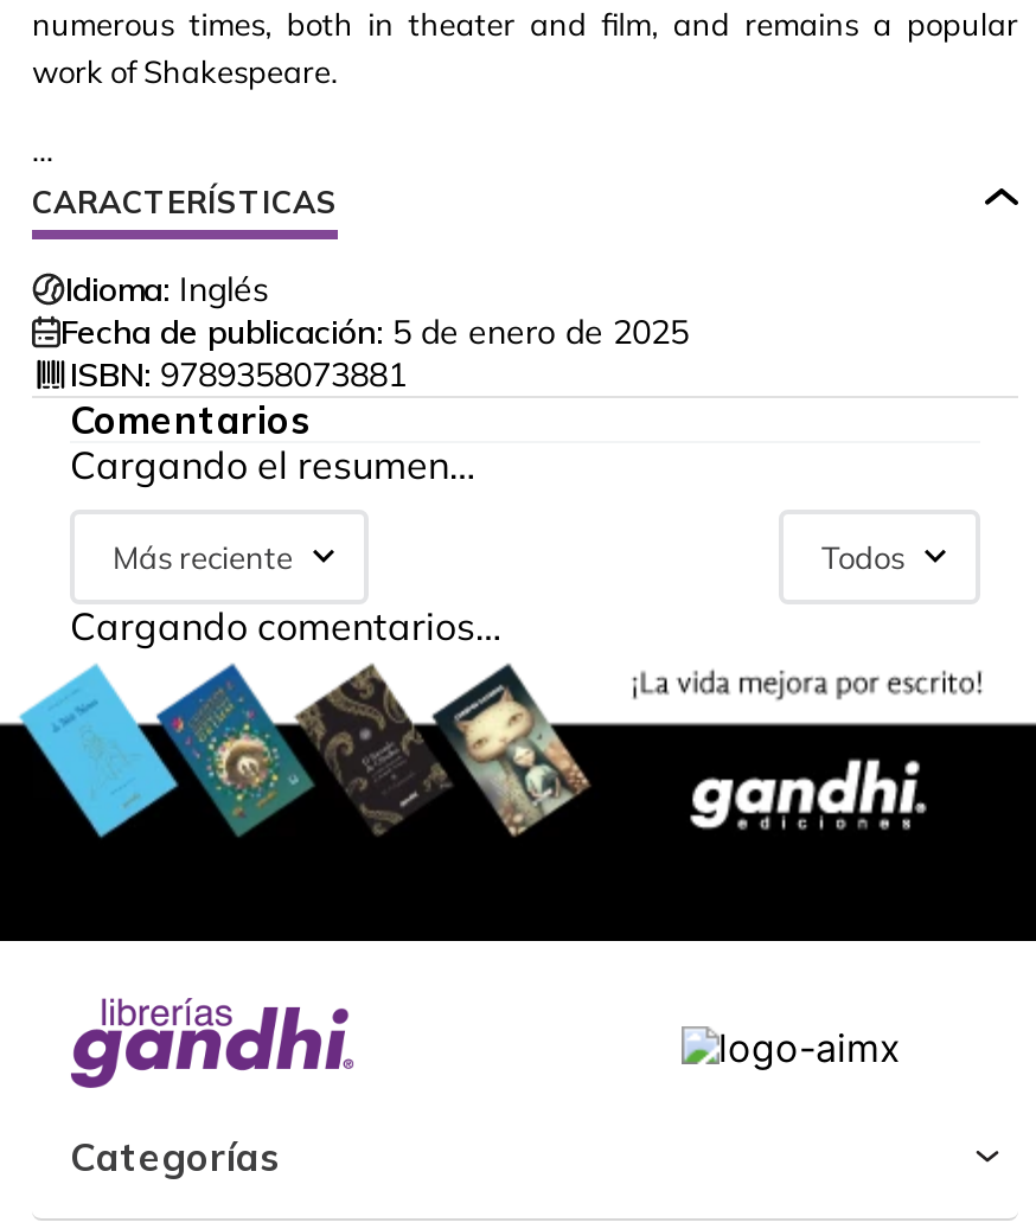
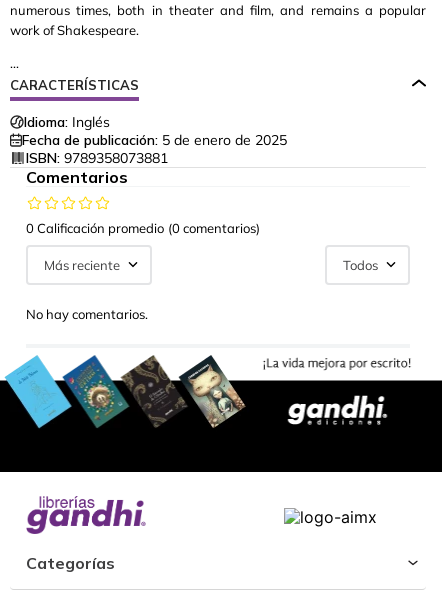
[70,441,475,489] Cargando el resumen… -> [26,220,260,236] 0 Calificación promedio (0 comentarios)
[70,603,501,650] Cargando comentarios… -> [26,306,148,322] No hay comentarios.

